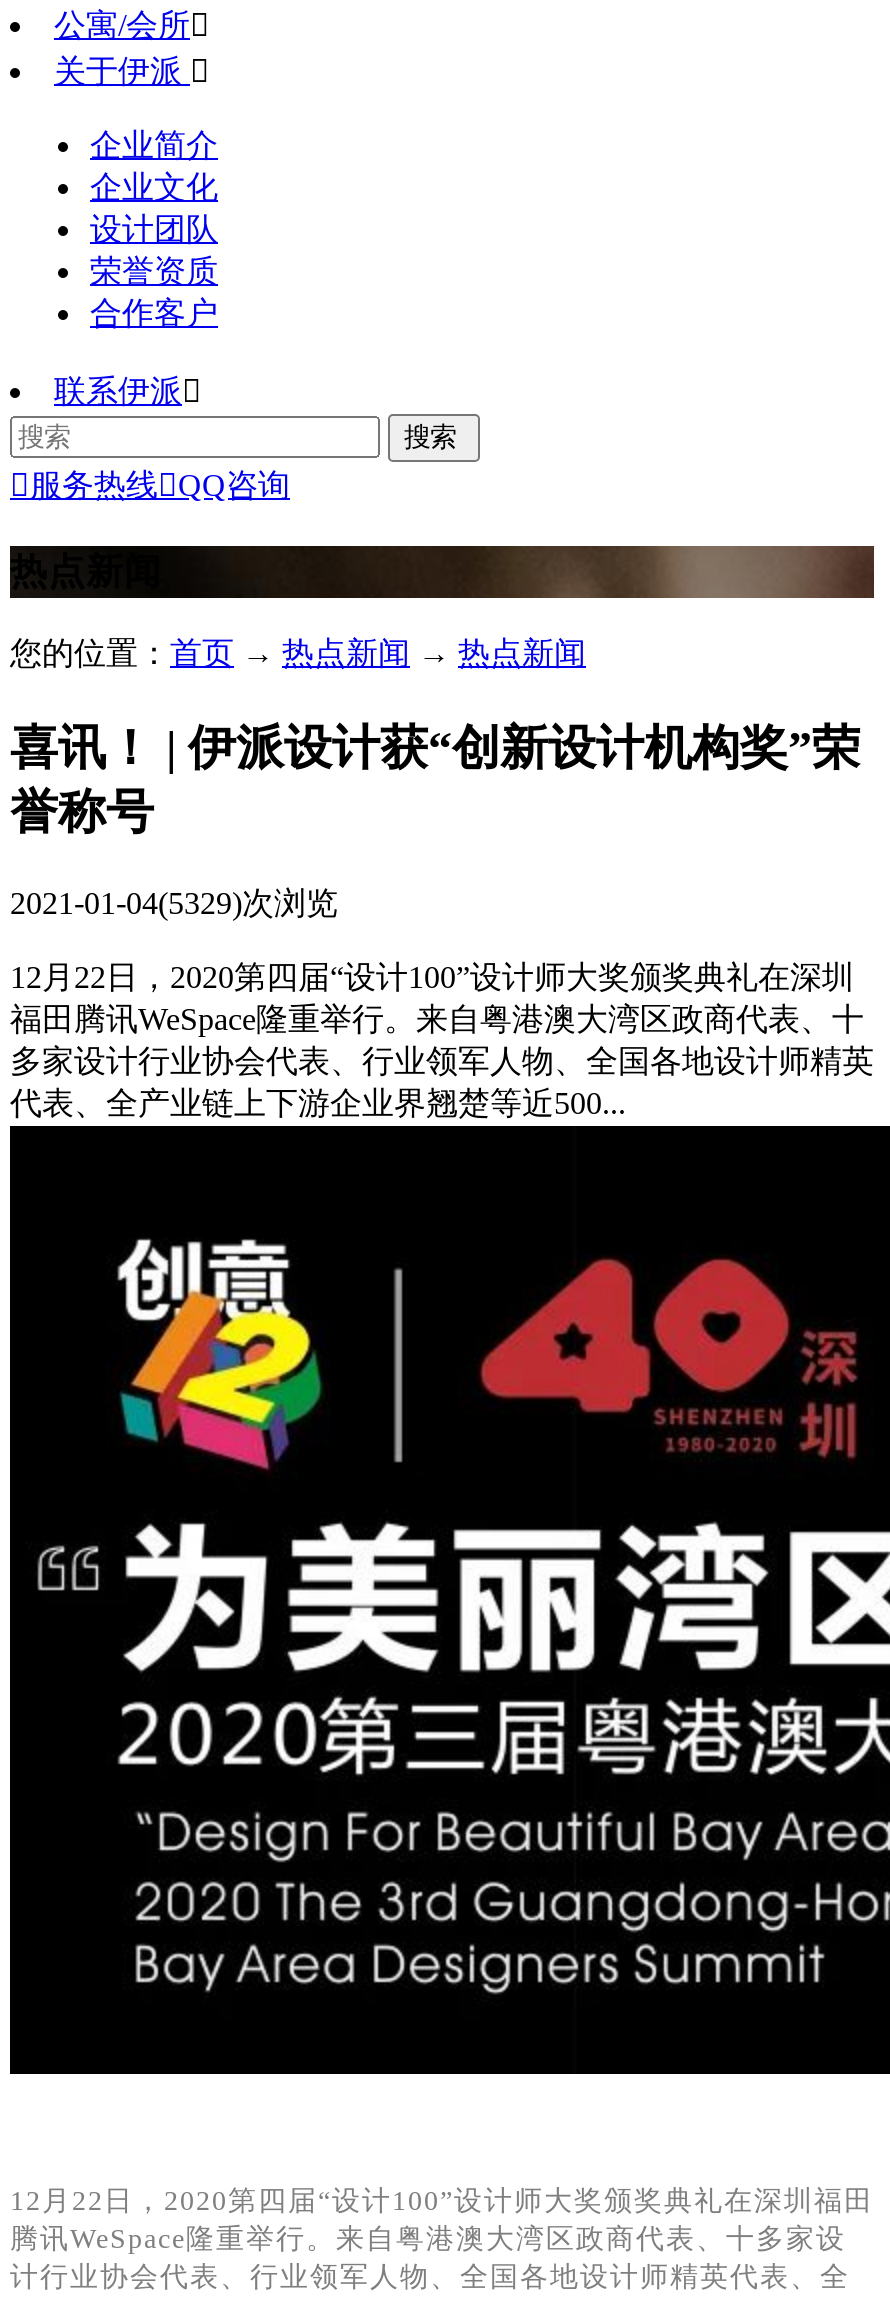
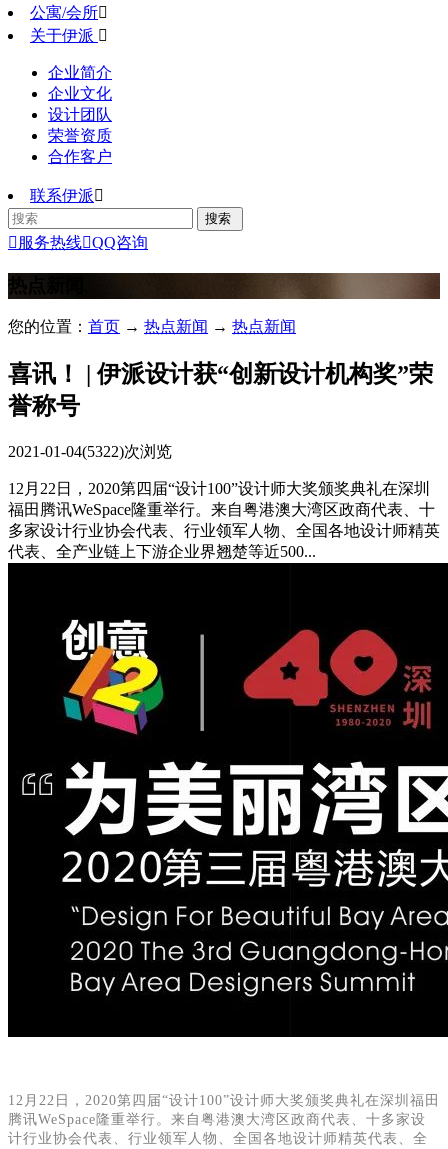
[10,886,338,920] 2021-01-04(5329)次浏览 -> [8,443,172,460] 2021-01-04(5322)次浏览

